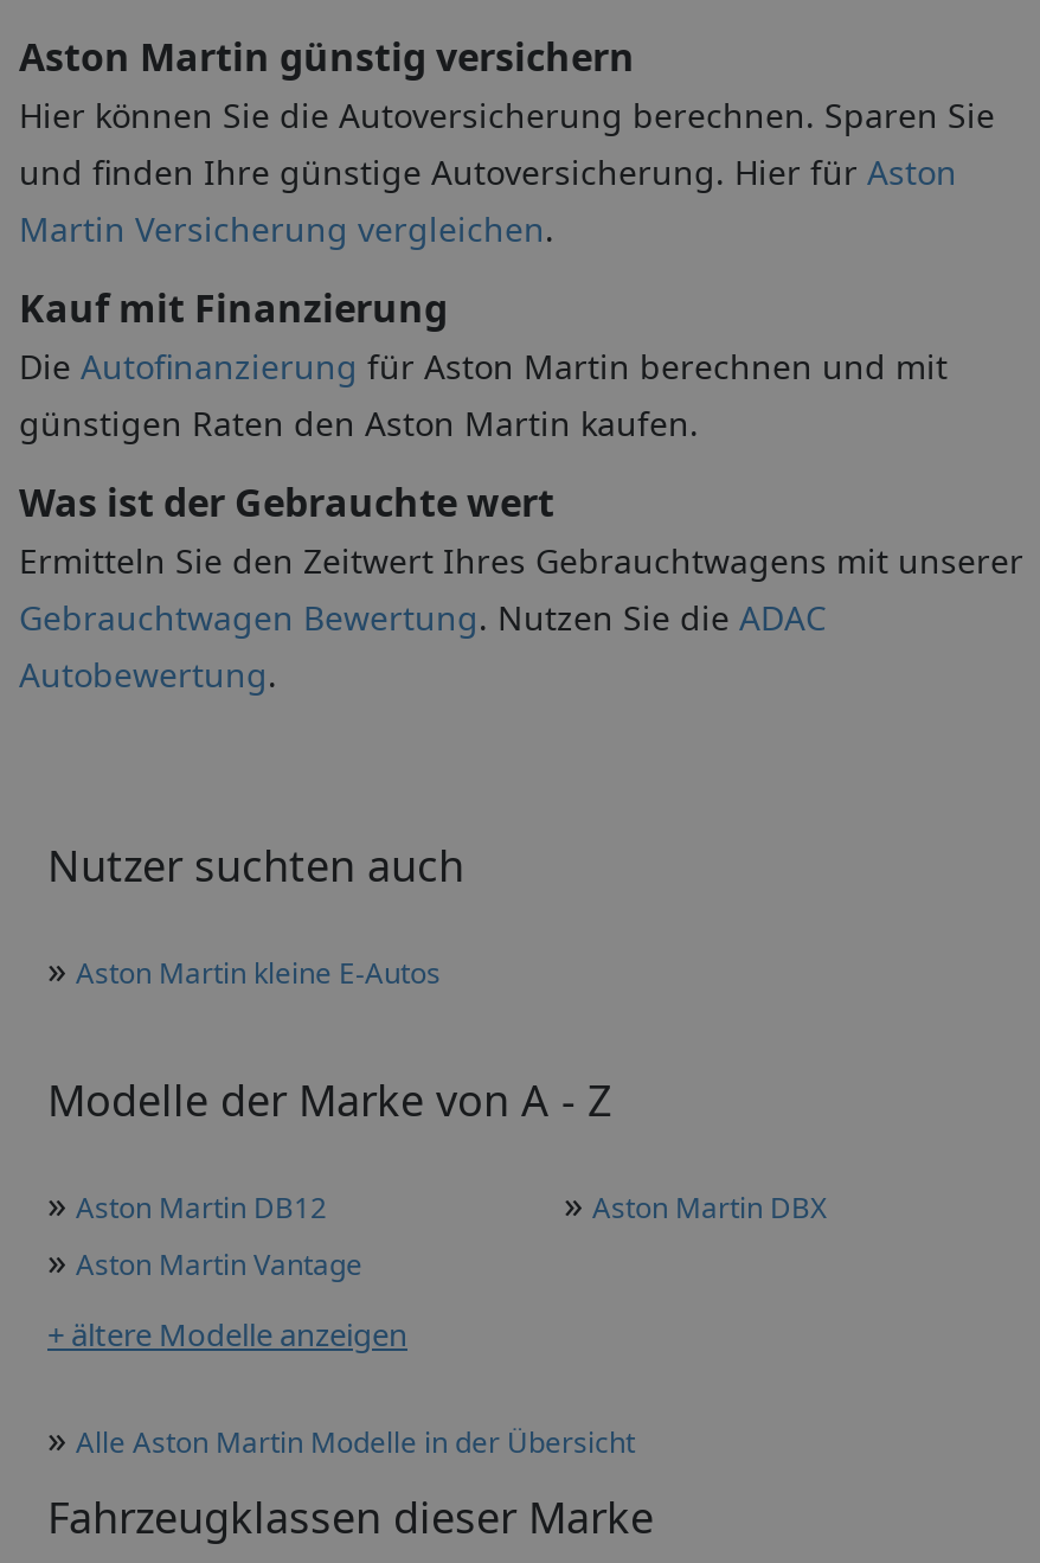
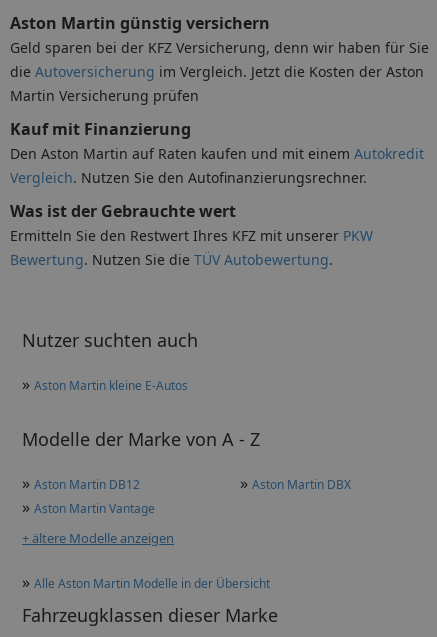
[19,93,995,252] Hier können Sie die Autoversicherung berechnen. Sparen Sie | und finden Ihre günstige Autoversicherung. Hier für Aston | Martin Versicherung vergleichen. -> [10,38,429,105] Geld sparen bei der KFZ Versicherung, denn wir haben für Sie | die Autoversicherung im Vergleich. Jetzt die Kosten der Aston | Martin Versicherung prüfen
[19,344,948,446] Die Autofinanzierung für Aston Martin berechnen und mit | günstigen Raten den Aston Martin kaufen. -> [10,144,424,187] Den Aston Martin auf Raten kaufen und mit einem Autokredit | Vergleich. Nutzen Sie den Autofinanzierungsrechner.
[19,538,1023,697] Ermitteln Sie den Zeitwert Ihres Gebrauchtwagens mit unserer | Gebrauchtwagen Bewertung. Nutzen Sie die ADAC | Autobewertung. -> [10,226,373,269] Ermitteln Sie den Restwert Ihres KFZ mit unserer PKW | Bewertung. Nutzen Sie die TÜV Autobewertung.

